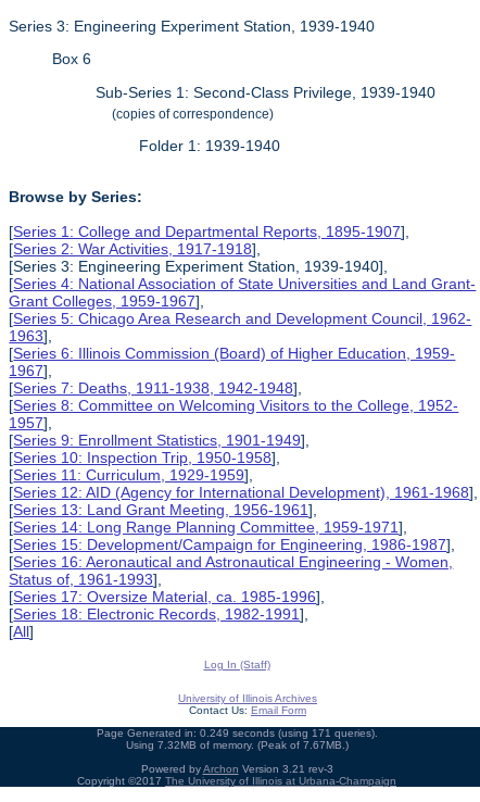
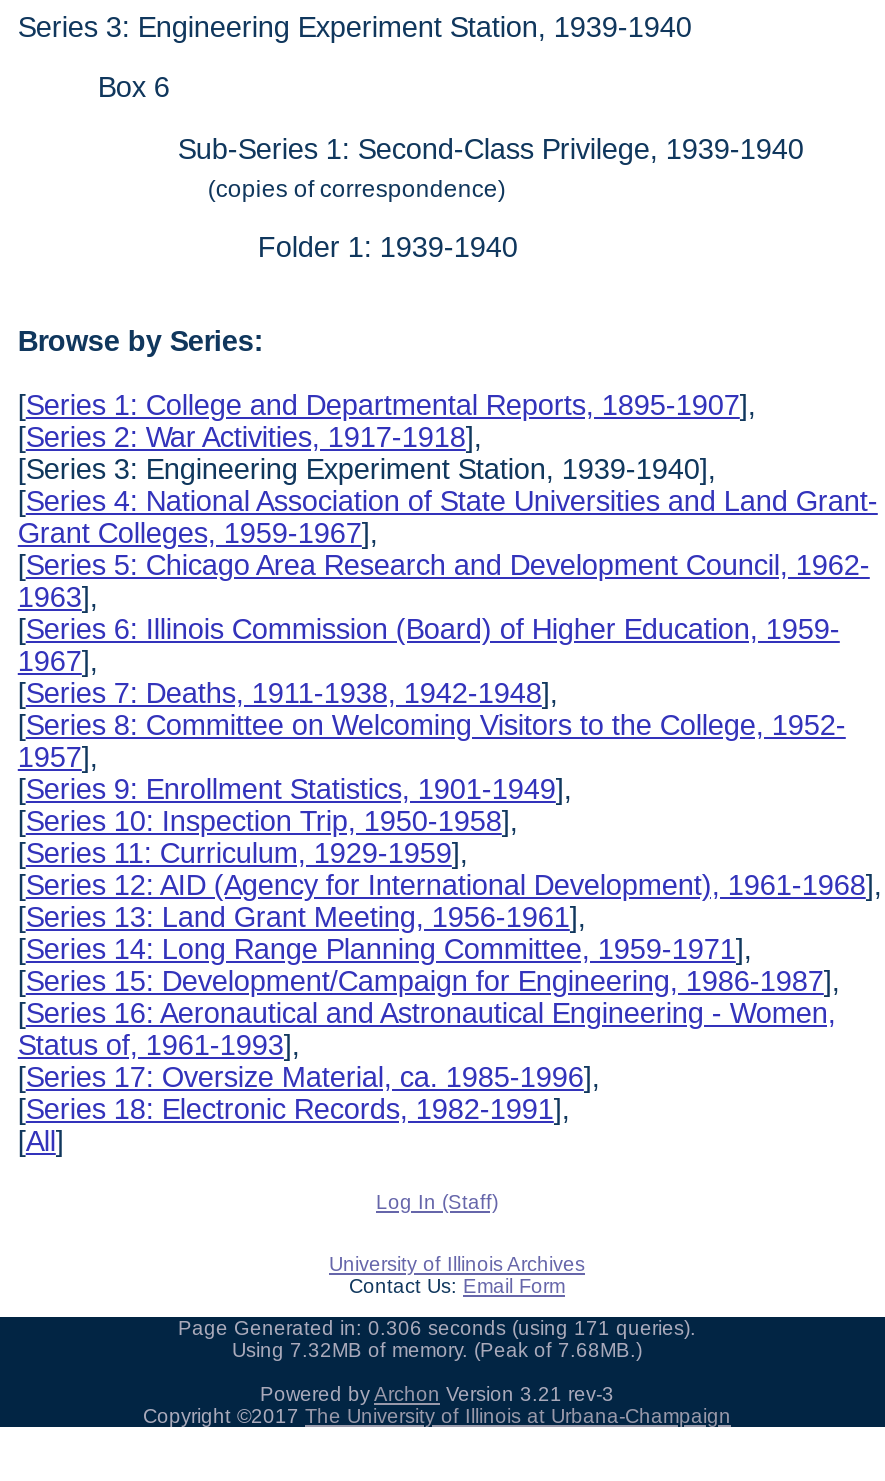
[96,727,377,739] Page Generated in: 0.249 seconds (using 171 queries). -> [178,1317,696,1339] Page Generated in: 0.306 seconds (using 171 queries).
[125,739,348,751] Using 7.32MB of memory. (Peak of 7.67MB.) -> [232,1339,642,1361] Using 7.32MB of memory. (Peak of 7.68MB.)

